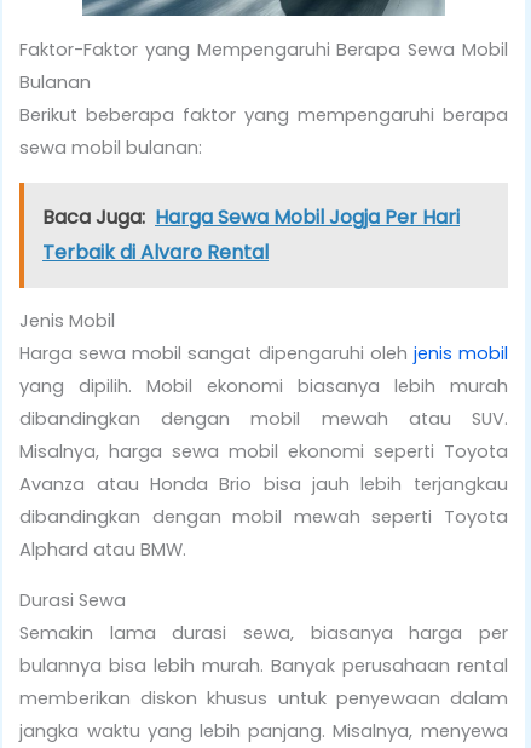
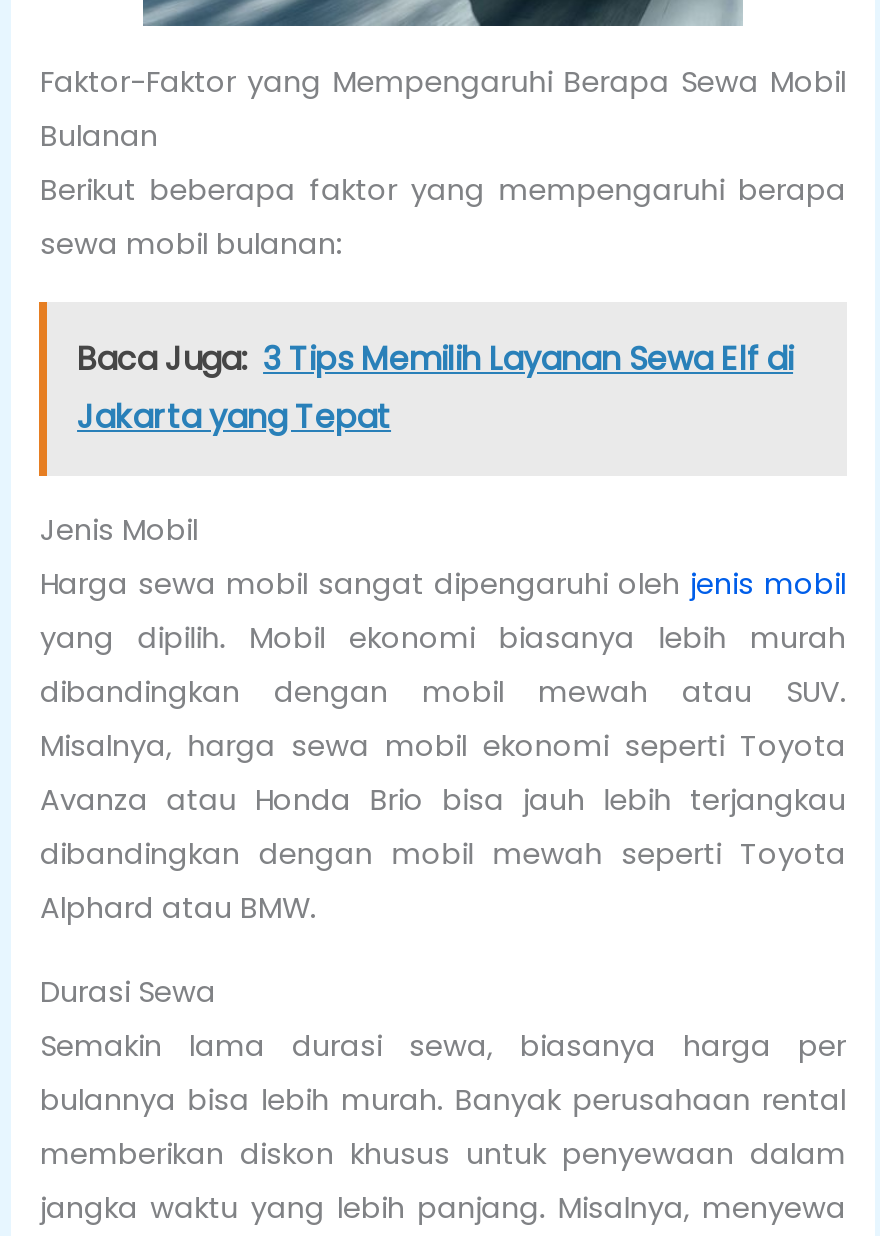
[42,204,460,267] Baca Juga: Harga Sewa Mobil Jogja Per Hari | Terbaik di Alvaro Rental -> [77,336,793,440] Baca Juga: 3 Tips Memilih Layanan Sewa Elf di | Jakarta yang Tepat

